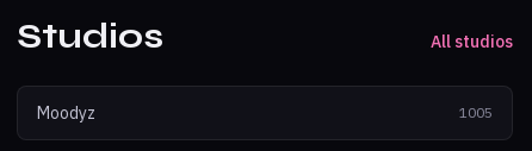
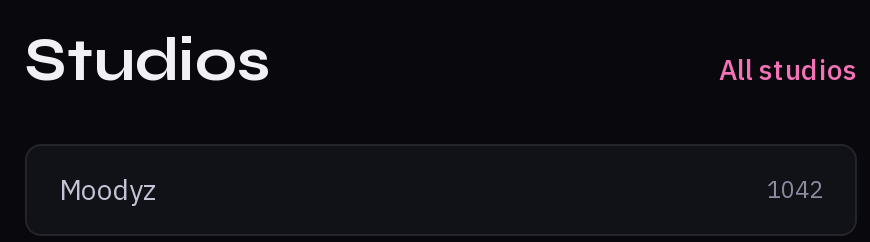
[459,103,493,121] 1005 -> [767,174,823,204] 1042

